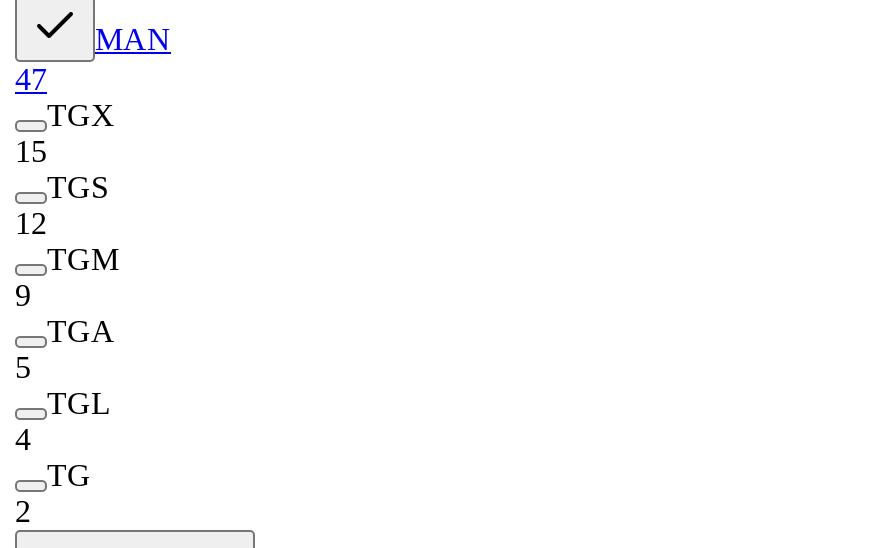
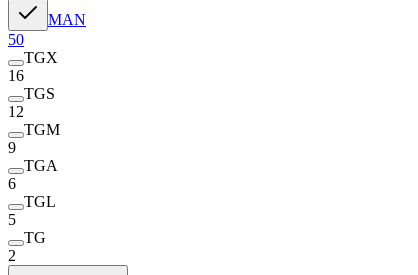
[15,62,47,96] 47 -> [8,31,24,48] 50
[15,134,47,168] 15 -> [8,67,24,84] 16
[15,350,31,384] 5 -> [8,175,16,192] 6
[15,422,31,456] 4 -> [8,211,16,228] 5

